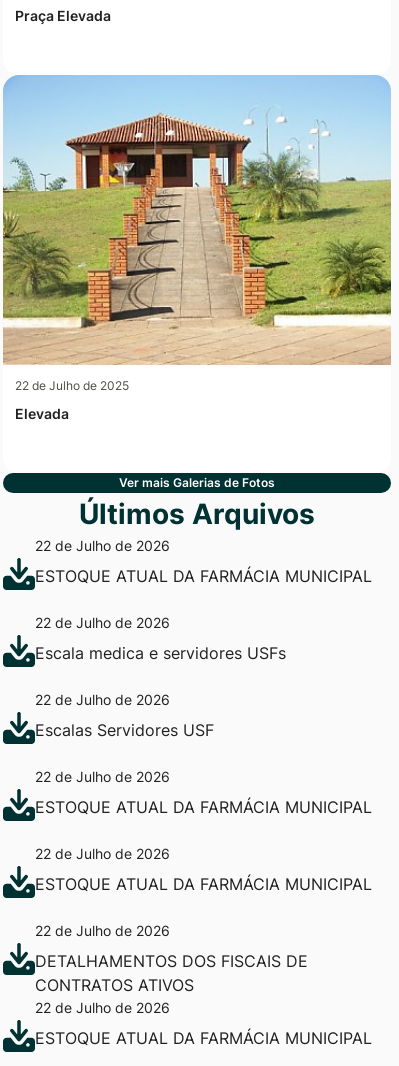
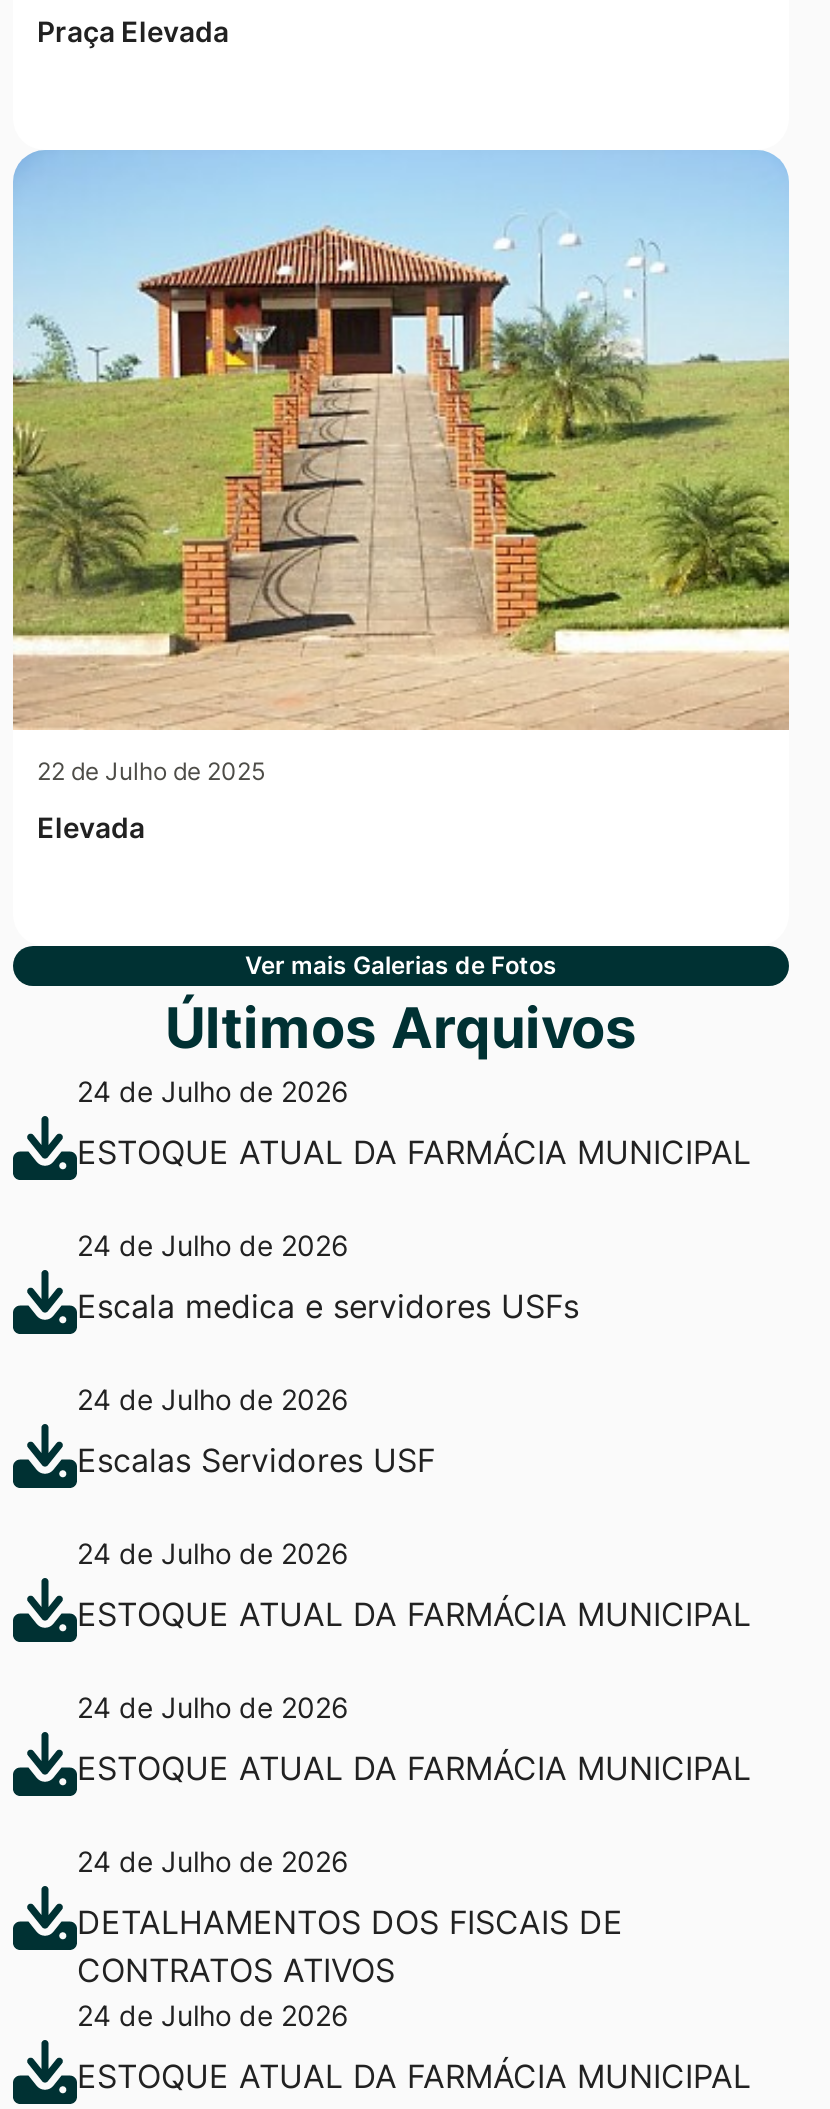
[35,537,170,554] 22 de Julho de 2026 -> [77,1073,349,1107] 24 de Julho de 2026
[35,614,170,631] 22 de Julho de 2026 -> [77,1227,349,1261] 24 de Julho de 2026
[35,691,170,708] 22 de Julho de 2026 -> [77,1381,349,1415] 24 de Julho de 2026
[35,768,170,785] 22 de Julho de 2026 -> [77,1535,349,1569] 24 de Julho de 2026
[35,845,170,862] 22 de Julho de 2026 -> [77,1689,349,1723] 24 de Julho de 2026
[35,922,170,939] 22 de Julho de 2026 -> [77,1843,349,1877] 24 de Julho de 2026
[35,999,170,1016] 22 de Julho de 2026 -> [77,1997,349,2031] 24 de Julho de 2026

